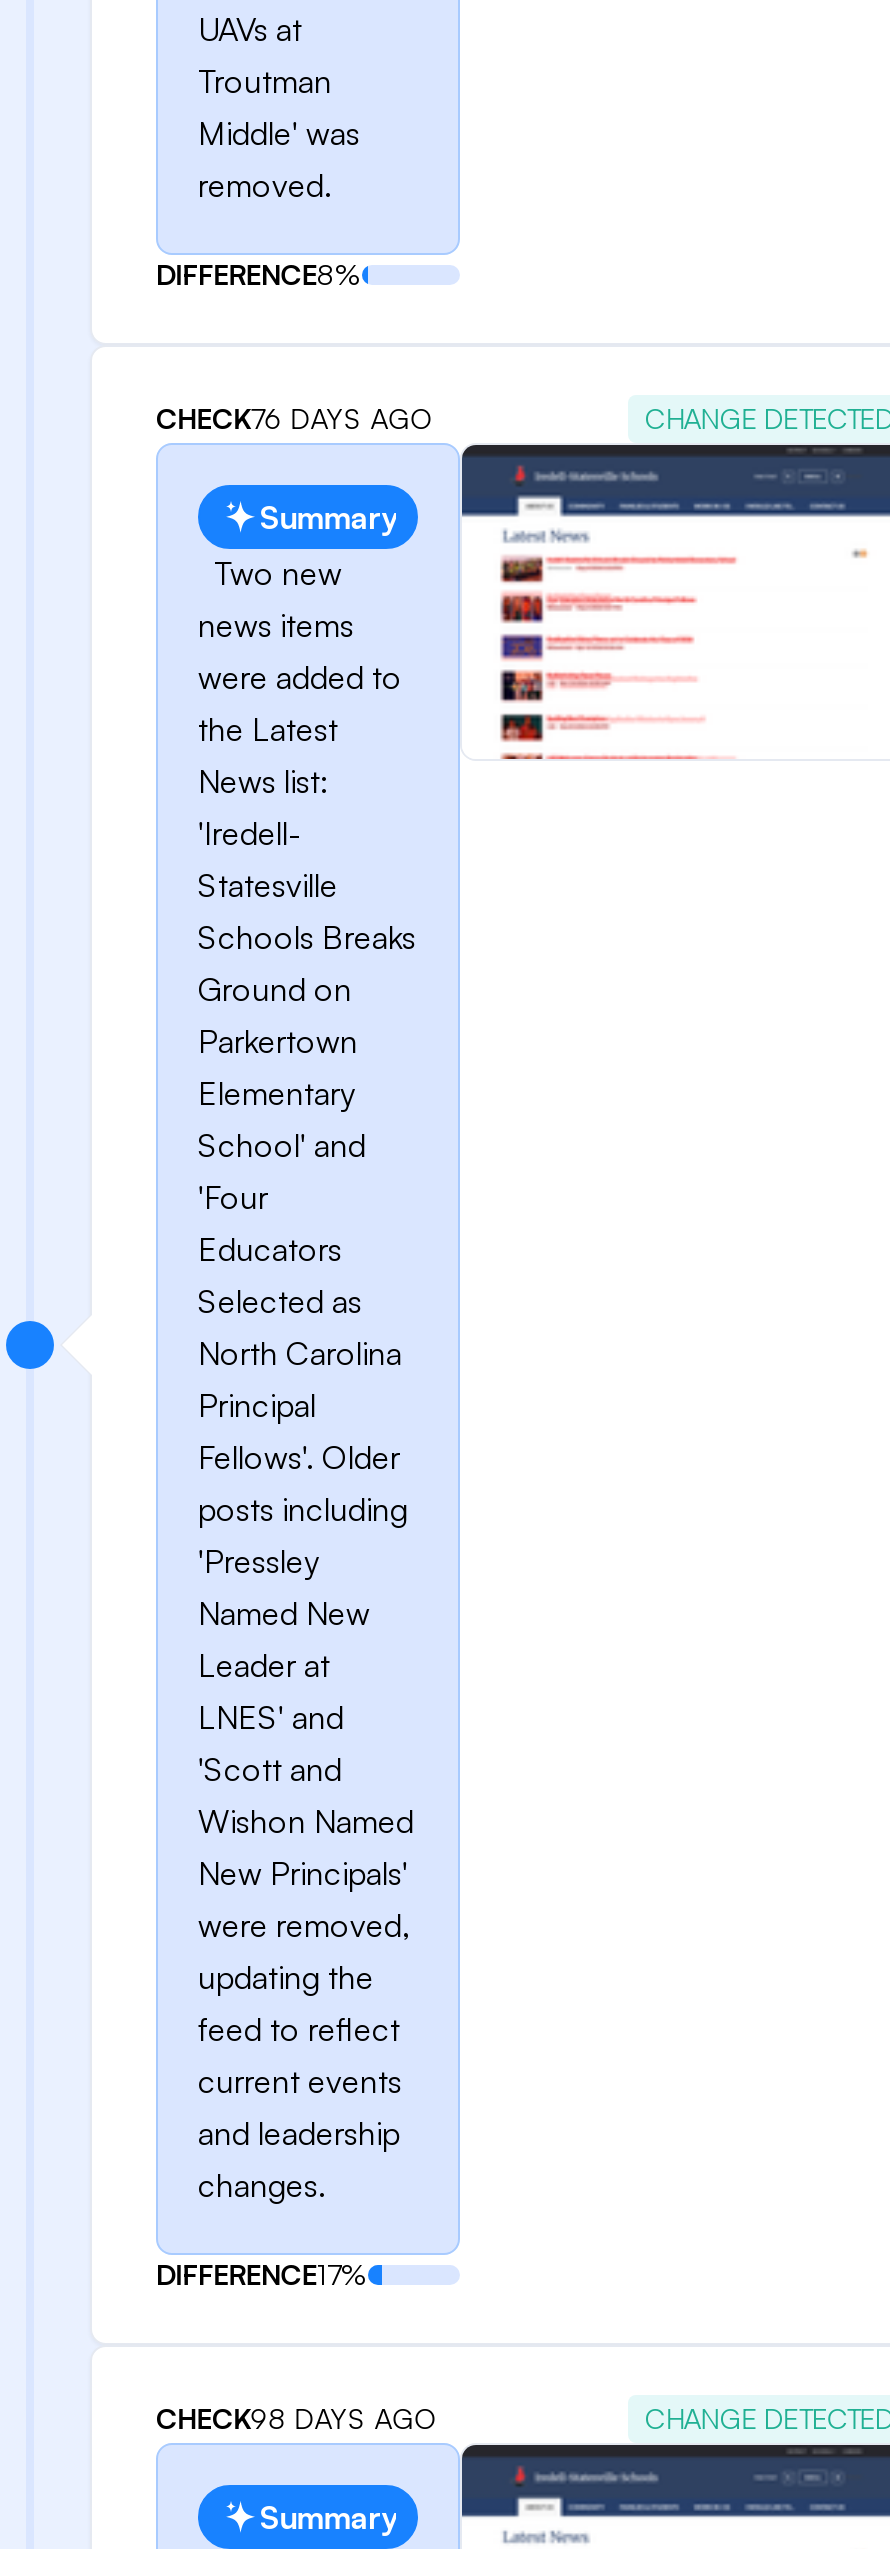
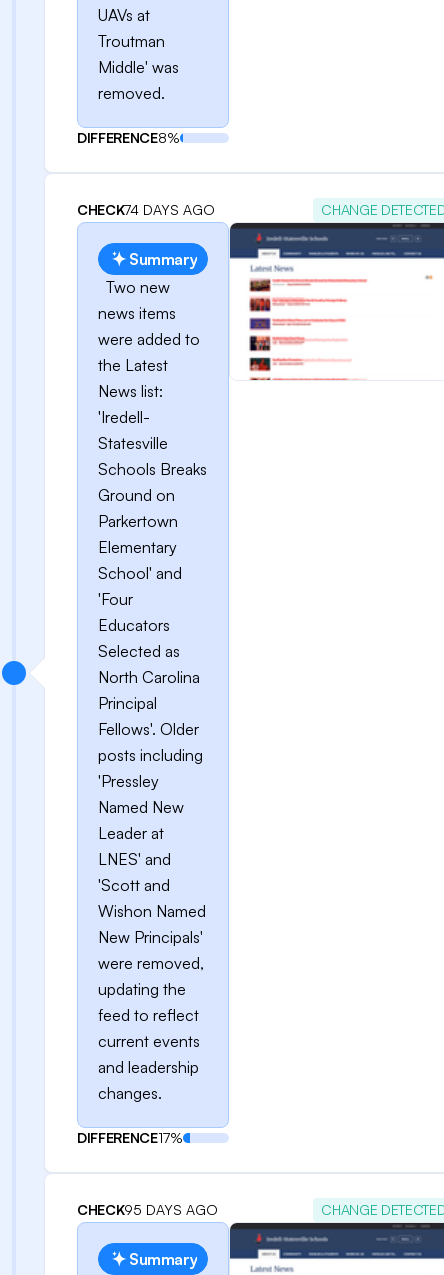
[156,401,434,435] CHECK76 DAYS AGO -> [77,201,215,218] CHECK74 DAYS AGO
[156,2401,438,2435] CHECK98 DAYS AGO -> [77,1201,218,1218] CHECK95 DAYS AGO

